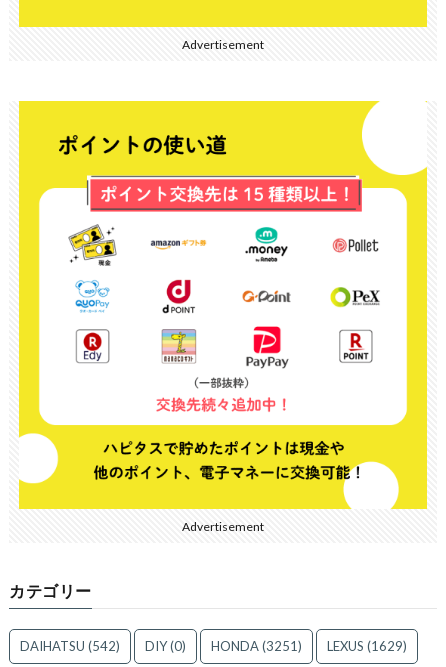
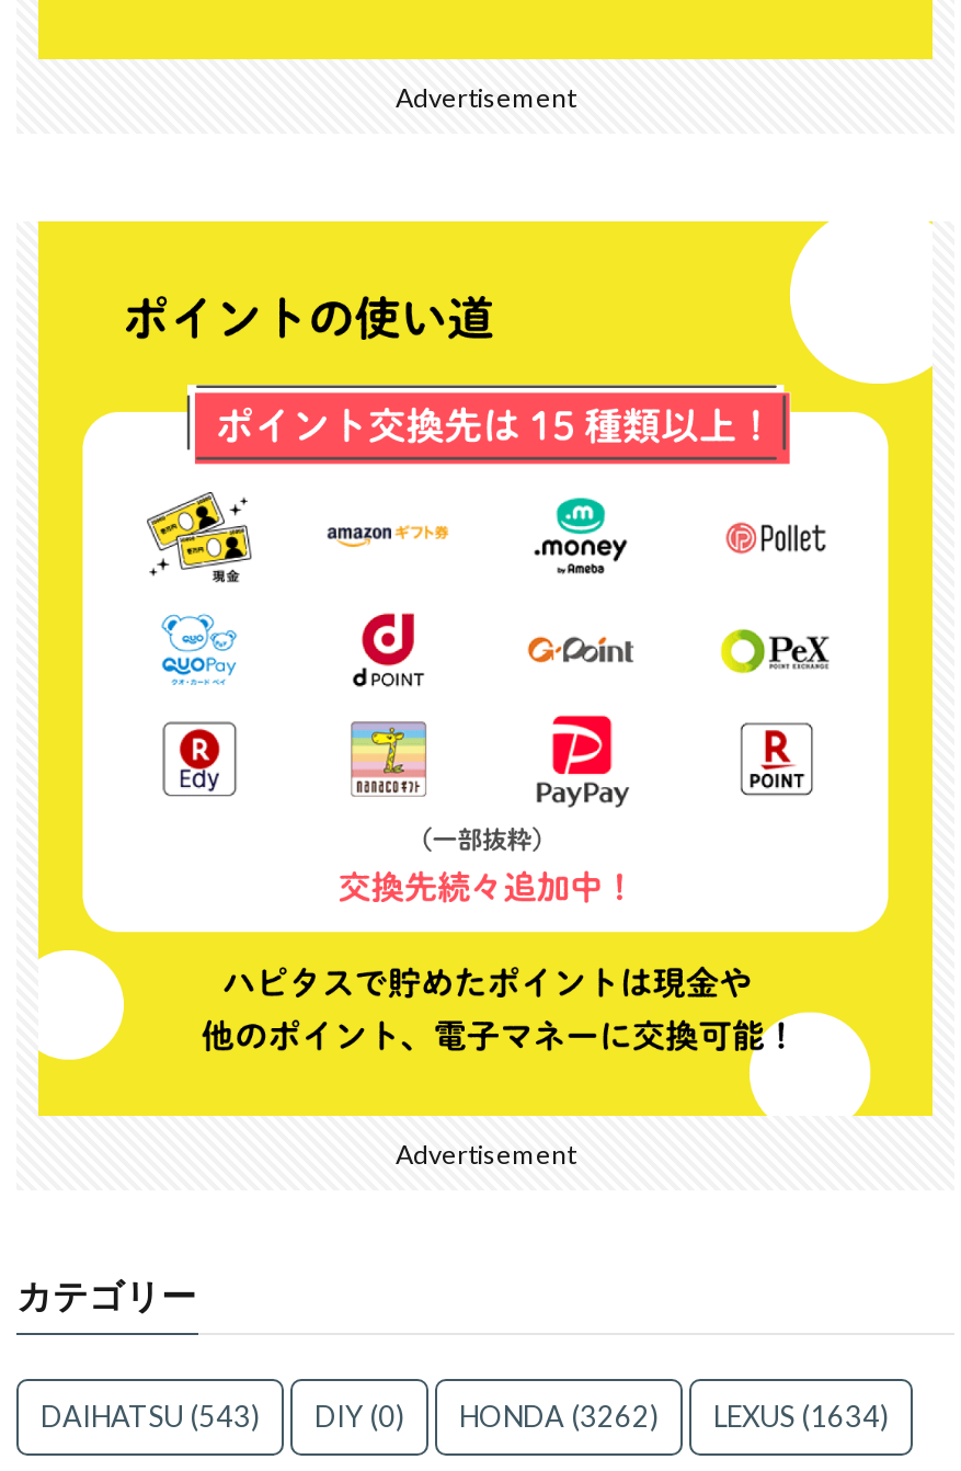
[20,638,120,654] DAIHATSU (542) -> [41,1398,260,1433] DAIHATSU (543)
[211,638,302,654] HONDA (3251) -> [459,1398,659,1433] HONDA (3262)
[327,638,407,654] LEXUS (1629) -> [713,1398,889,1433] LEXUS (1634)

